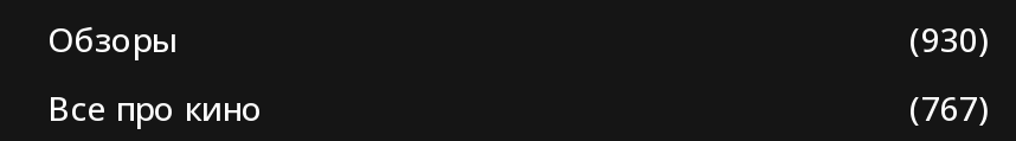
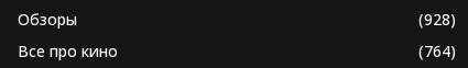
[909,16,990,61] (930) -> [418,9,456,29] (928)
[909,85,990,130] (767) -> [418,40,456,61] (764)

